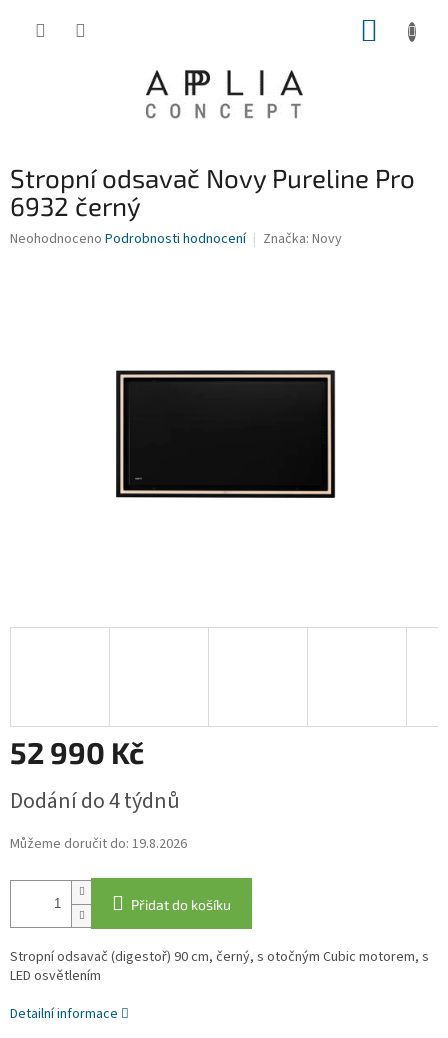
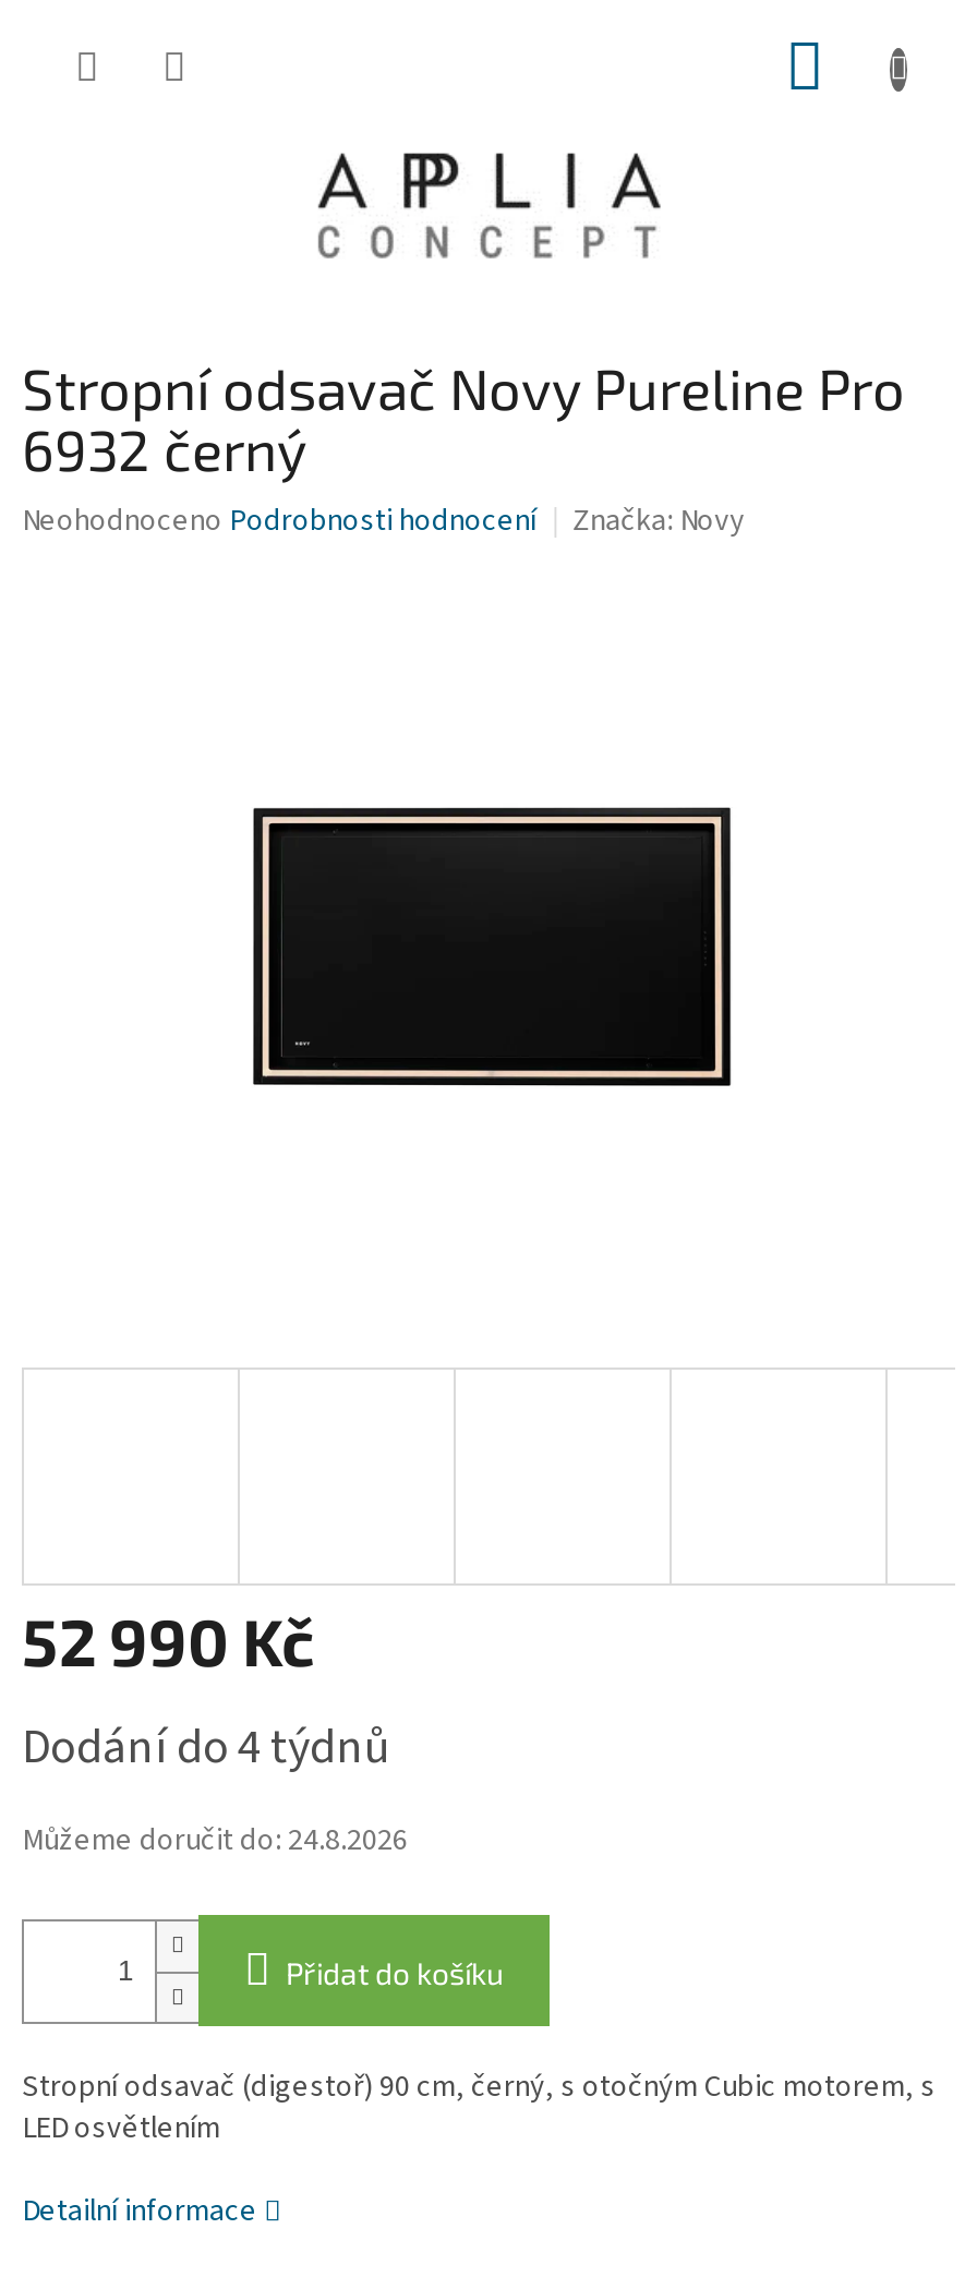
[10,834,187,854] Můžeme doručit do: 19.8.2026 -> [22,1820,408,1863] Můžeme doručit do: 24.8.2026

